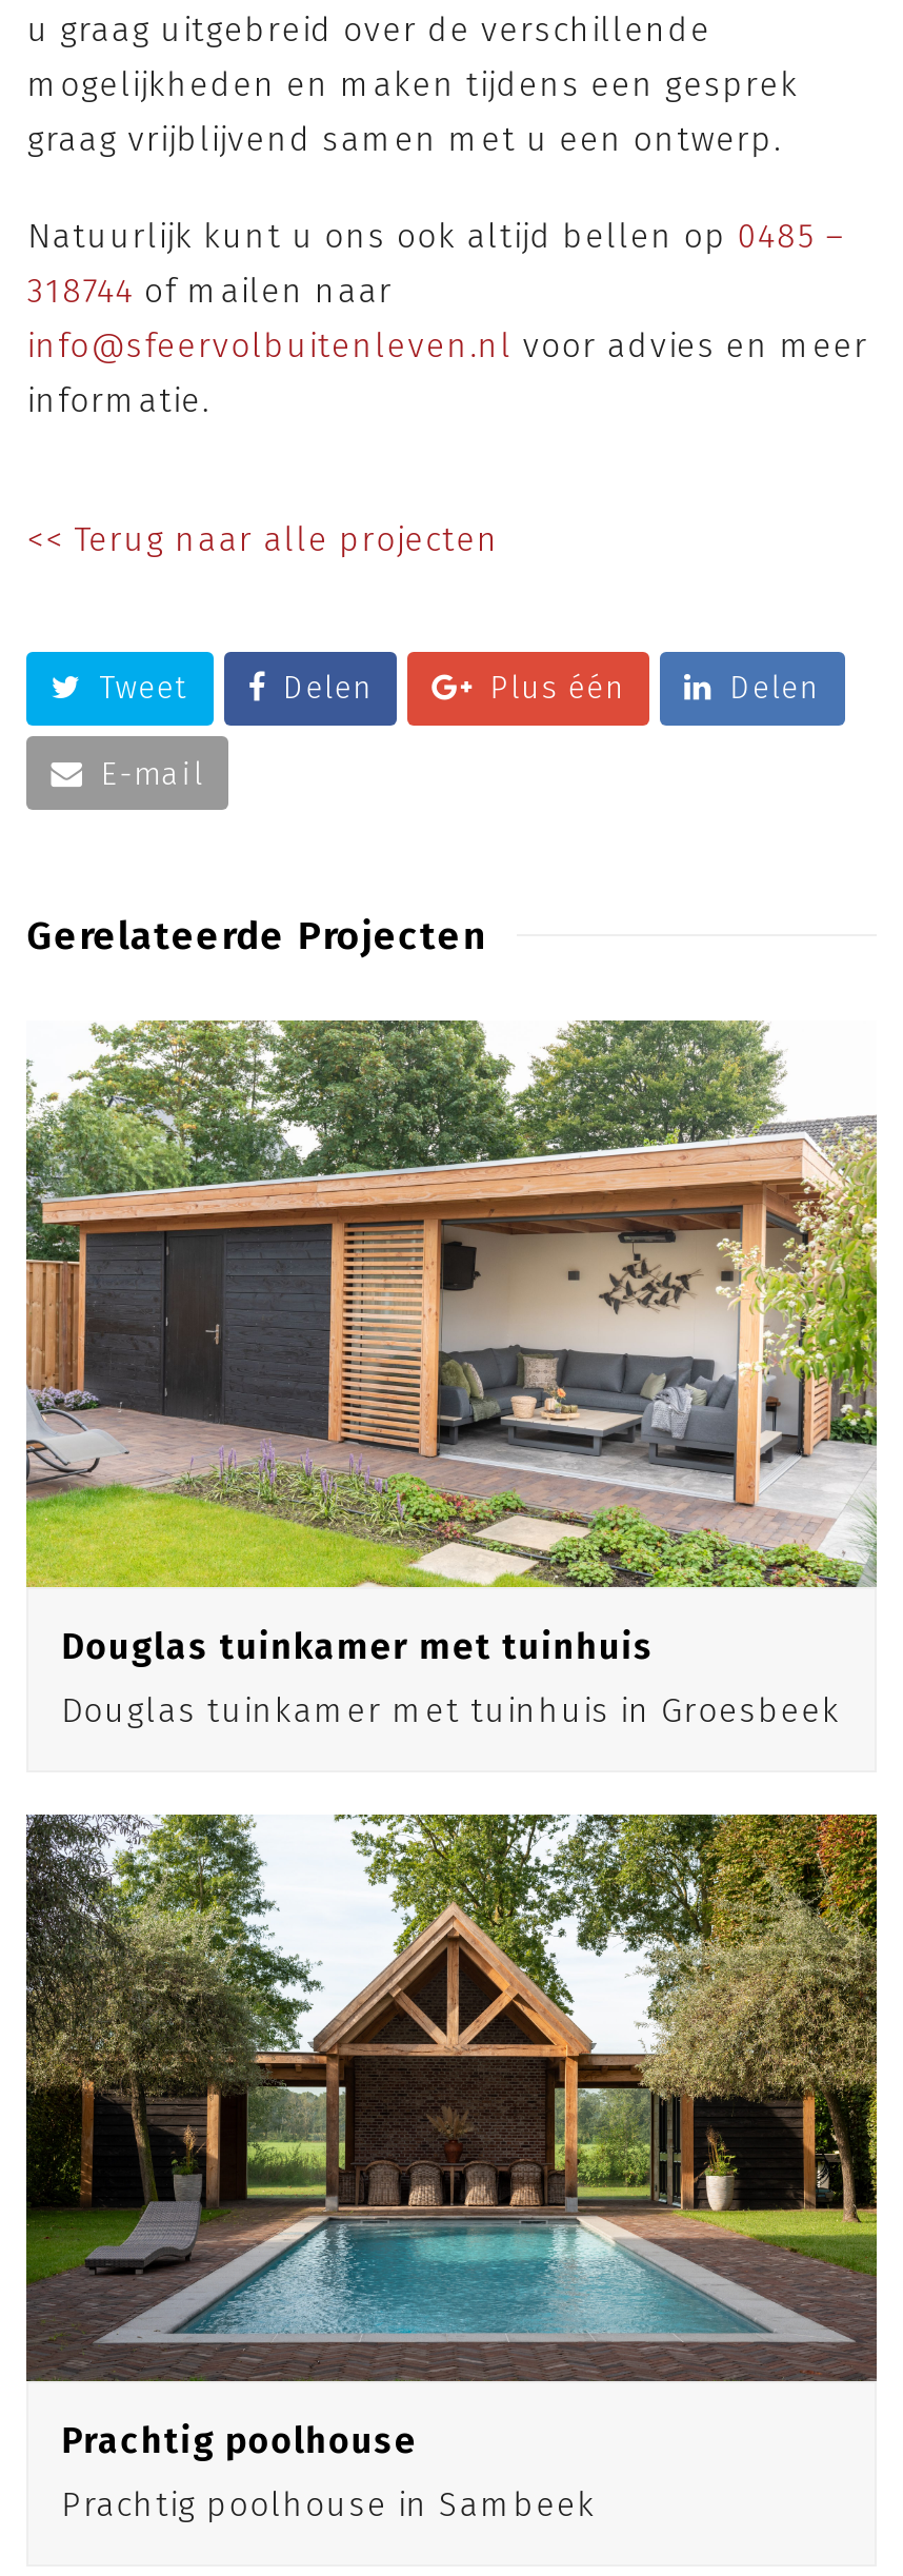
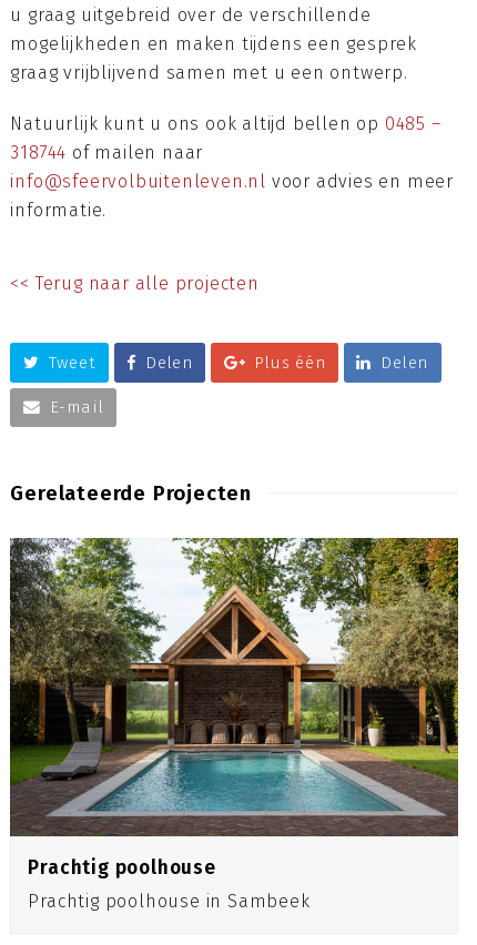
[24,1019,879,1731] [image] | Douglas tuinkamer met tuinhuis | Douglas tuinkamer met tuinhuis in Groesbeek -> none

